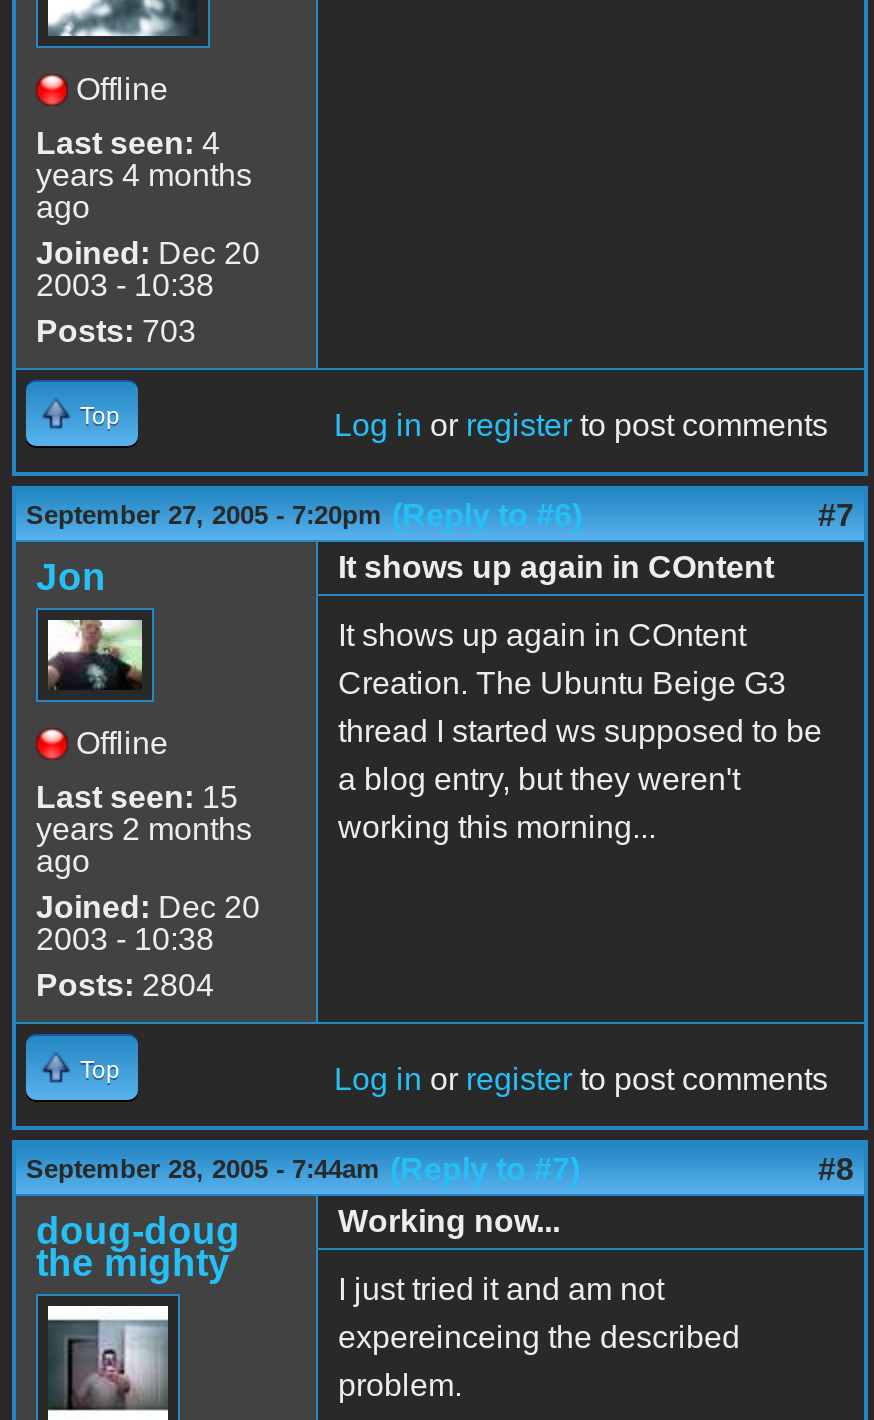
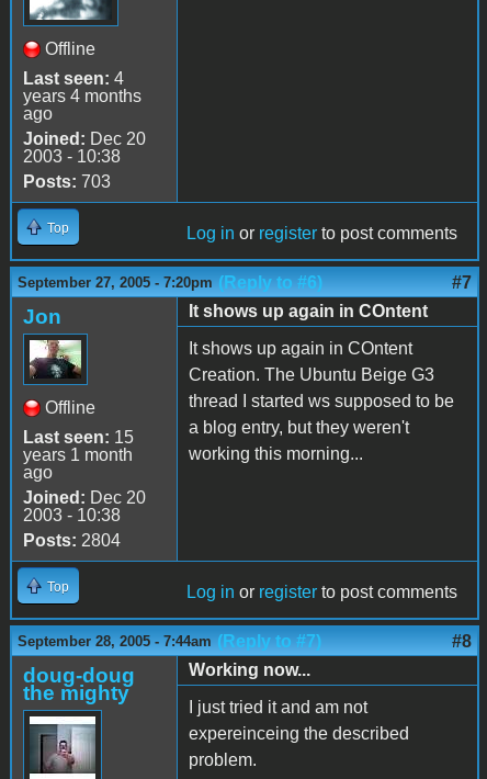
[36,812,252,846] years 2 months -> [23,445,133,464] years 1 month

